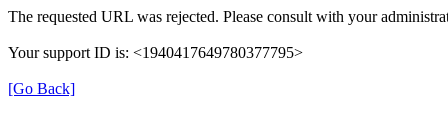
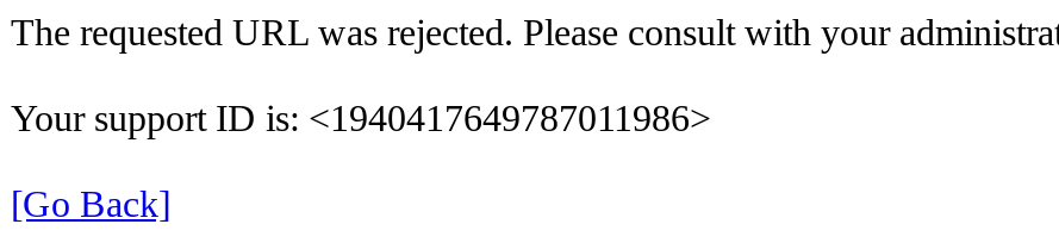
[8,44,303,61] Your support ID is: <1940417649780377795> -> [11,98,711,138] Your support ID is: <1940417649787011986>

